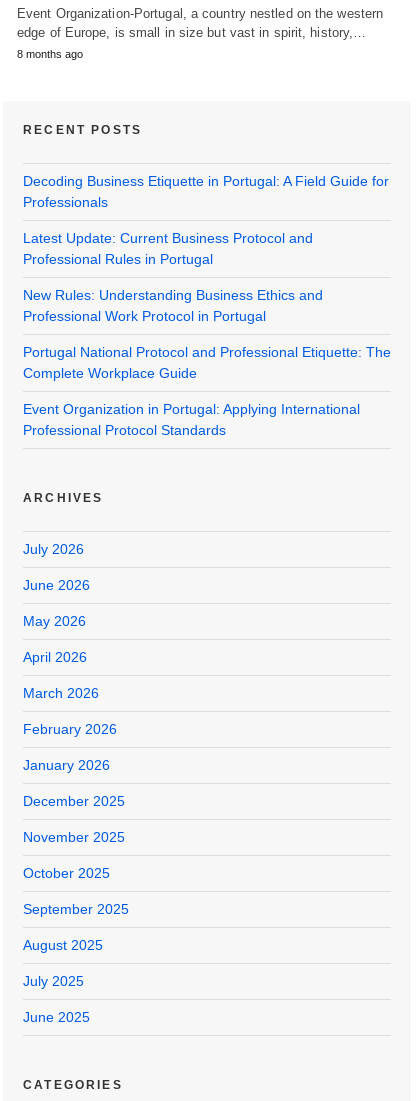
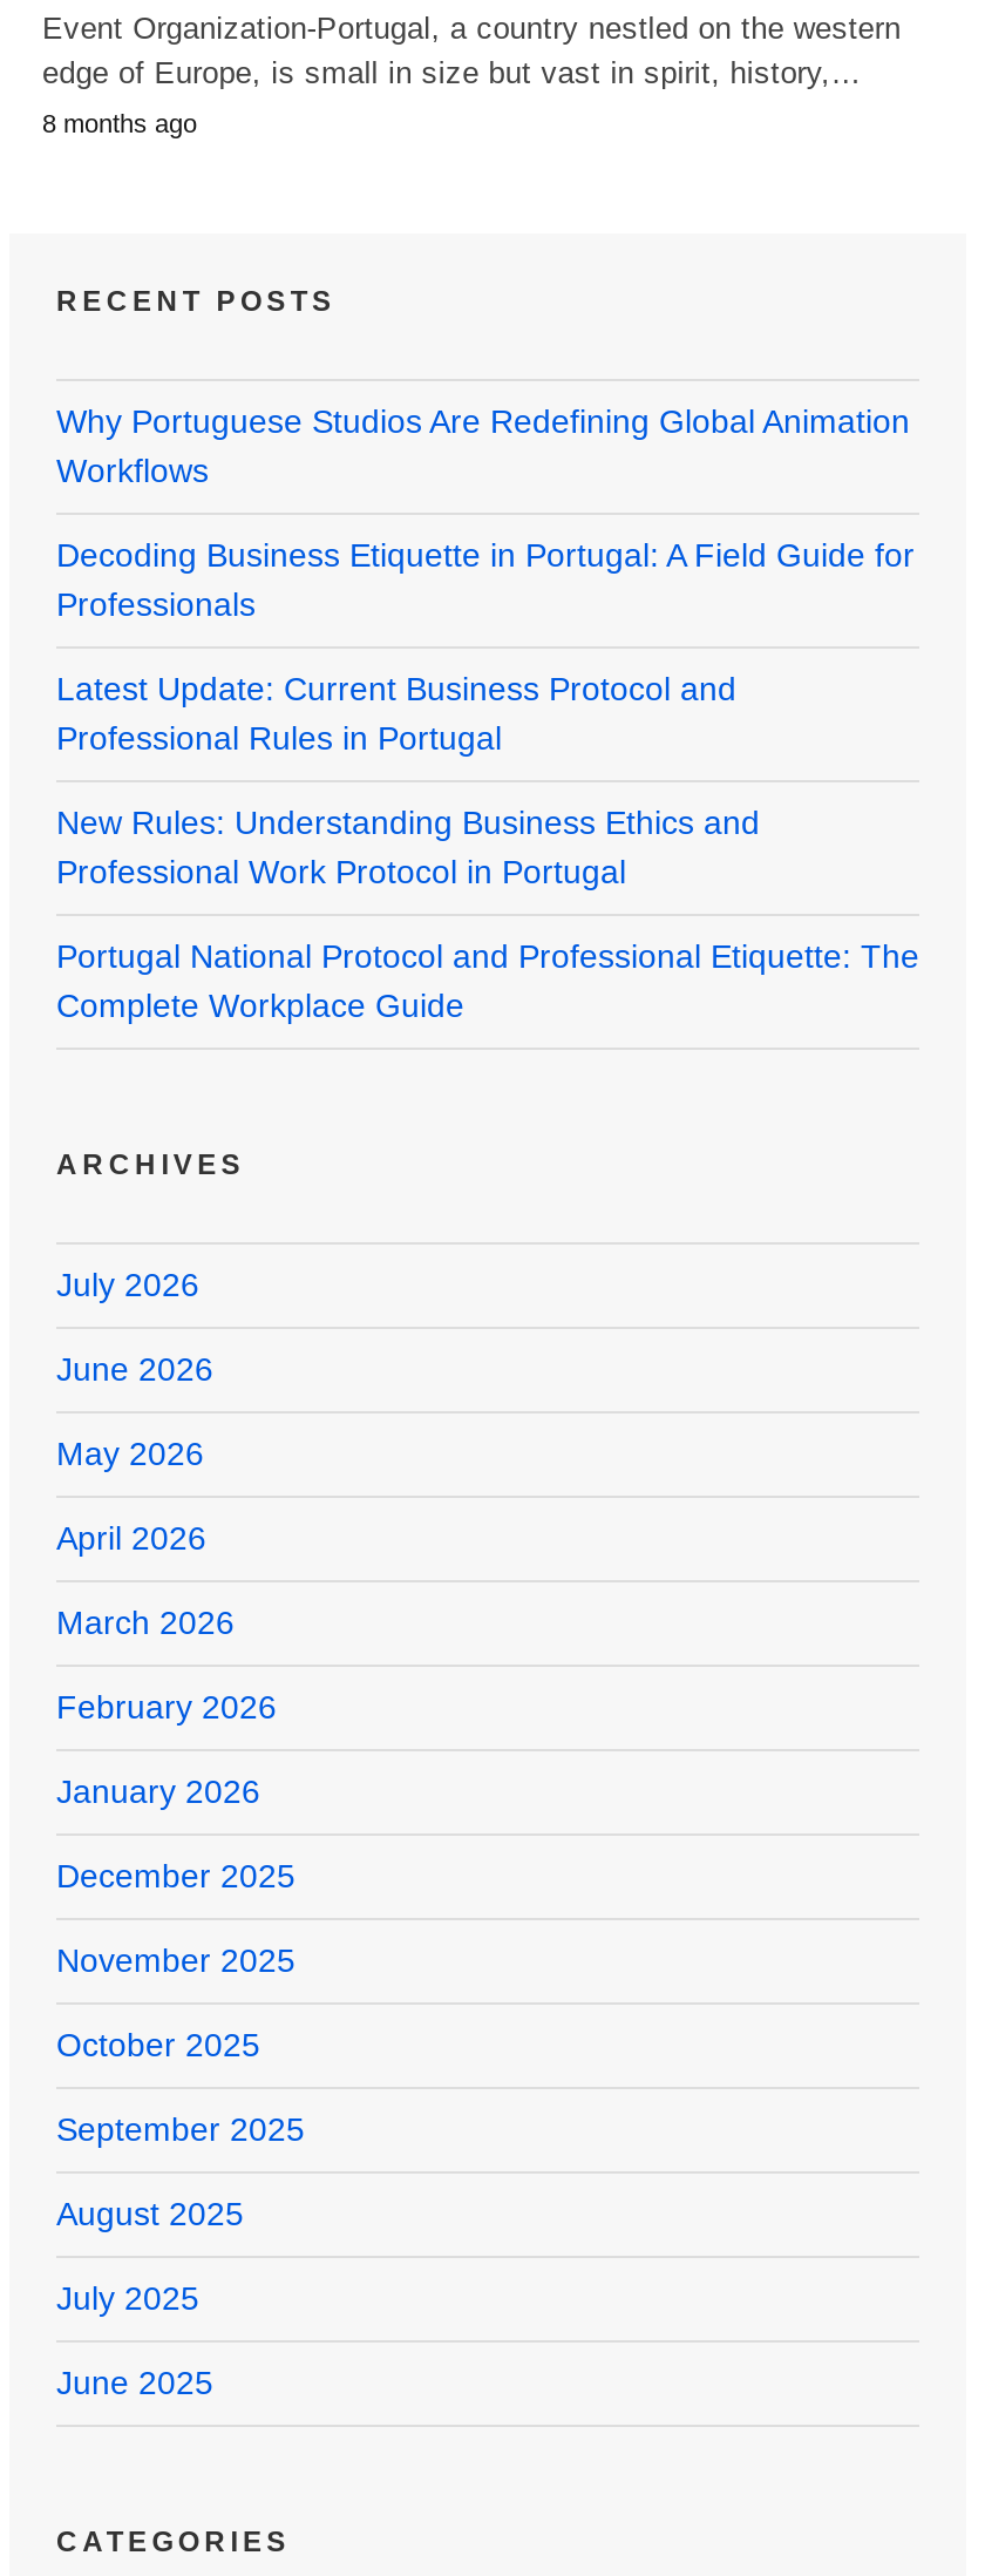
none -> [56,402,910,488] Why Portuguese Studios Are Redefining Global Animation | Workflows
moved [23,173,391,381] -> [56,535,919,1023]: Decoding Business Etiquette in Portugal: A Field Guide for | Professionals | Latest Update: Current Business Protocol and | Professional Rules in Portugal | New Rules: Understanding Business Ethics and | Professional Work Protocol in Portugal | Portugal National Protocol and Professional Etiquette: The | Complete Workplace Guide
[23,401,360,438] Event Organization in Portugal: Applying International | Professional Protocol Standards -> none

